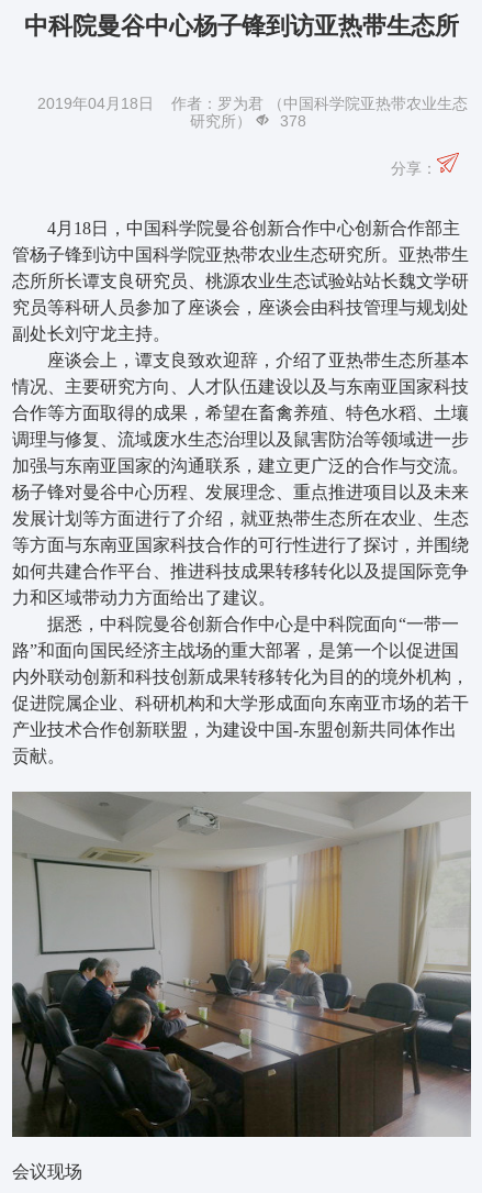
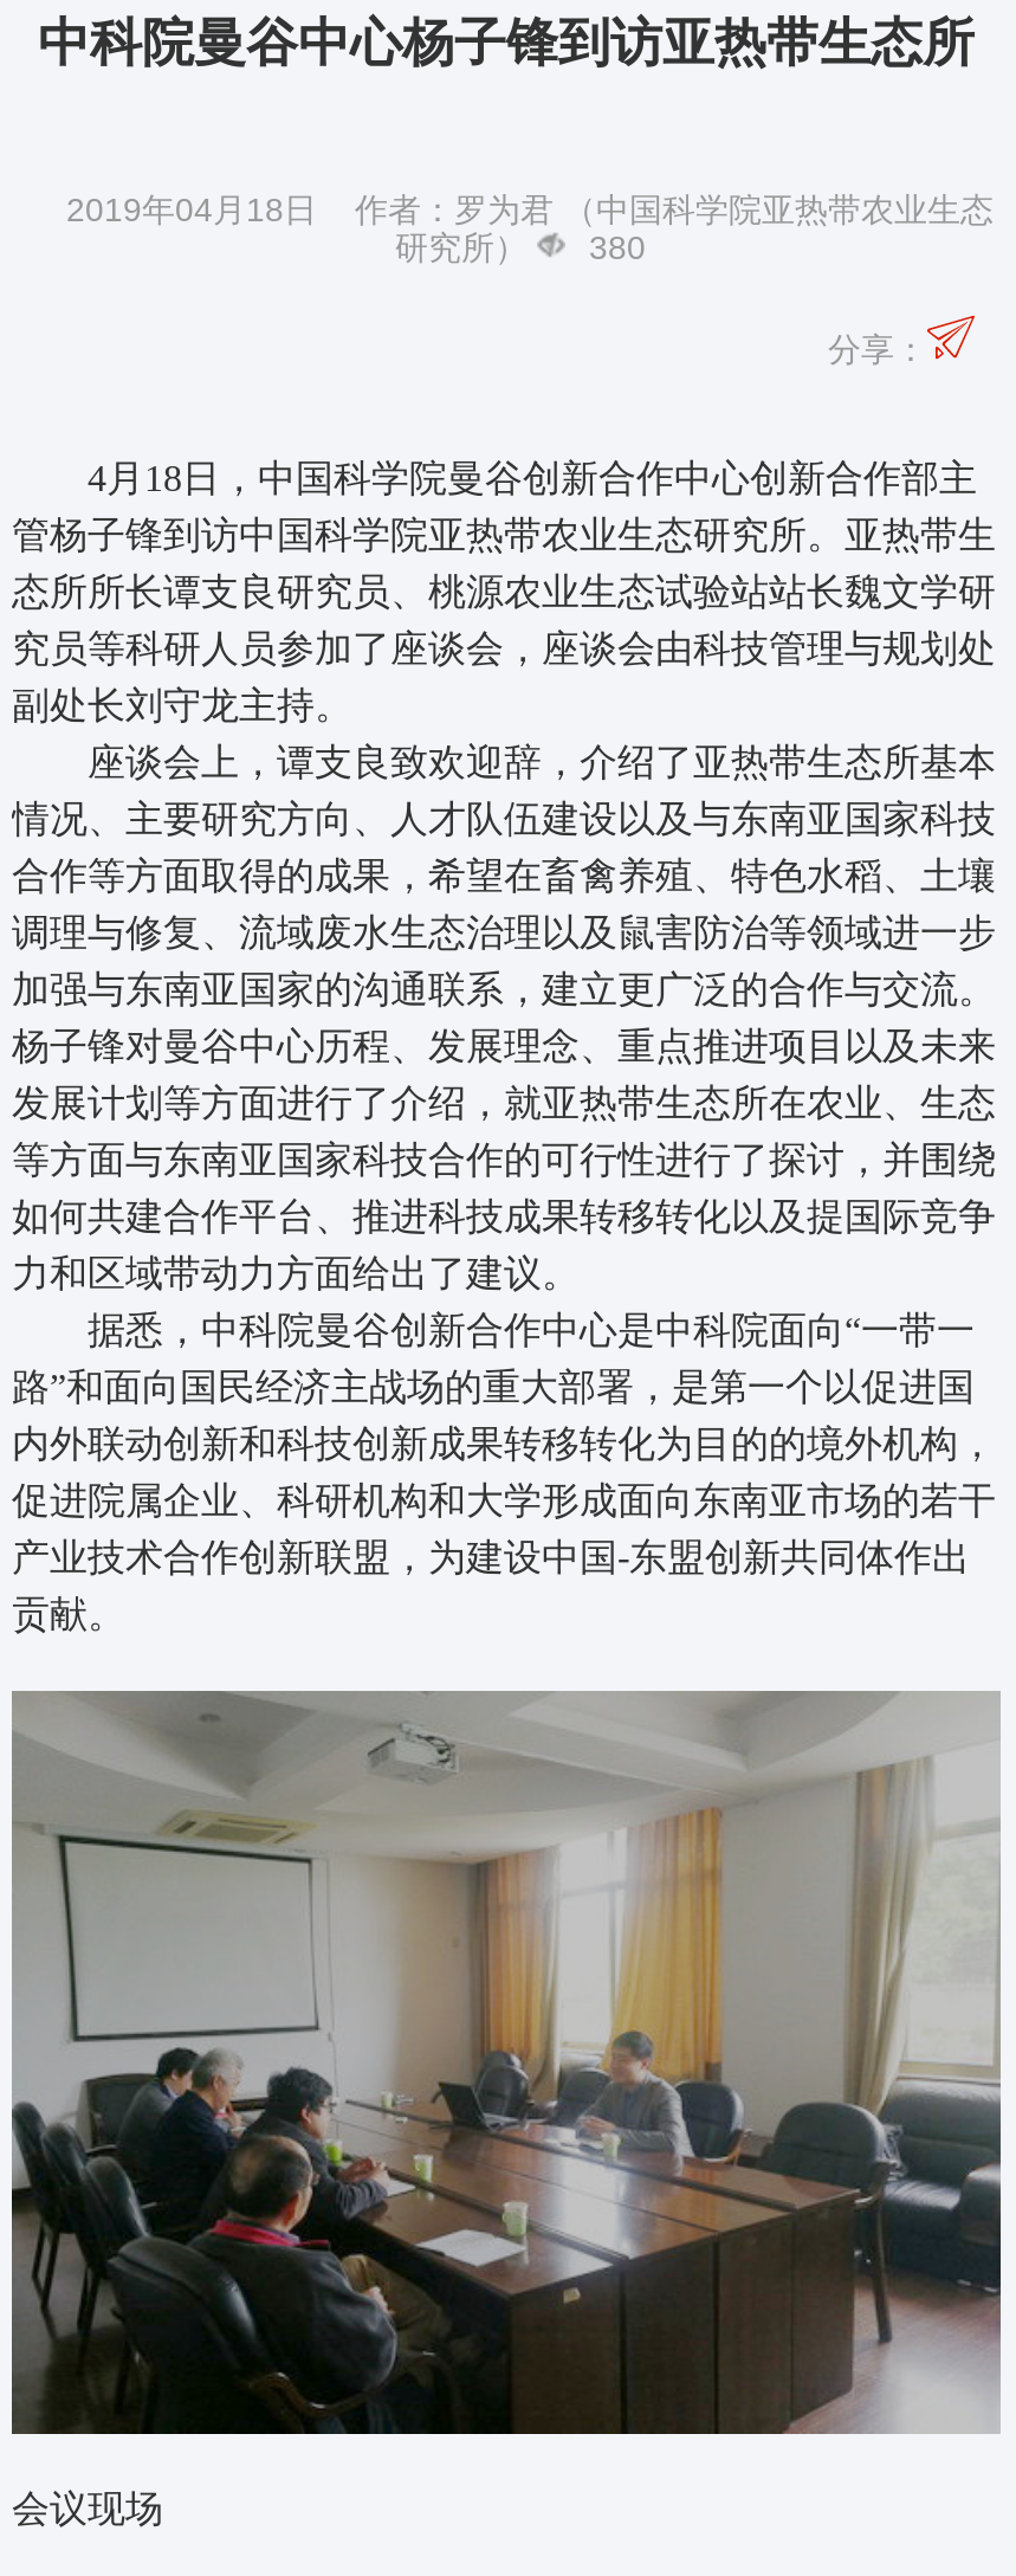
[190,113,315,130] 研究所） 378 -> [395,230,665,267] 研究所） 380

